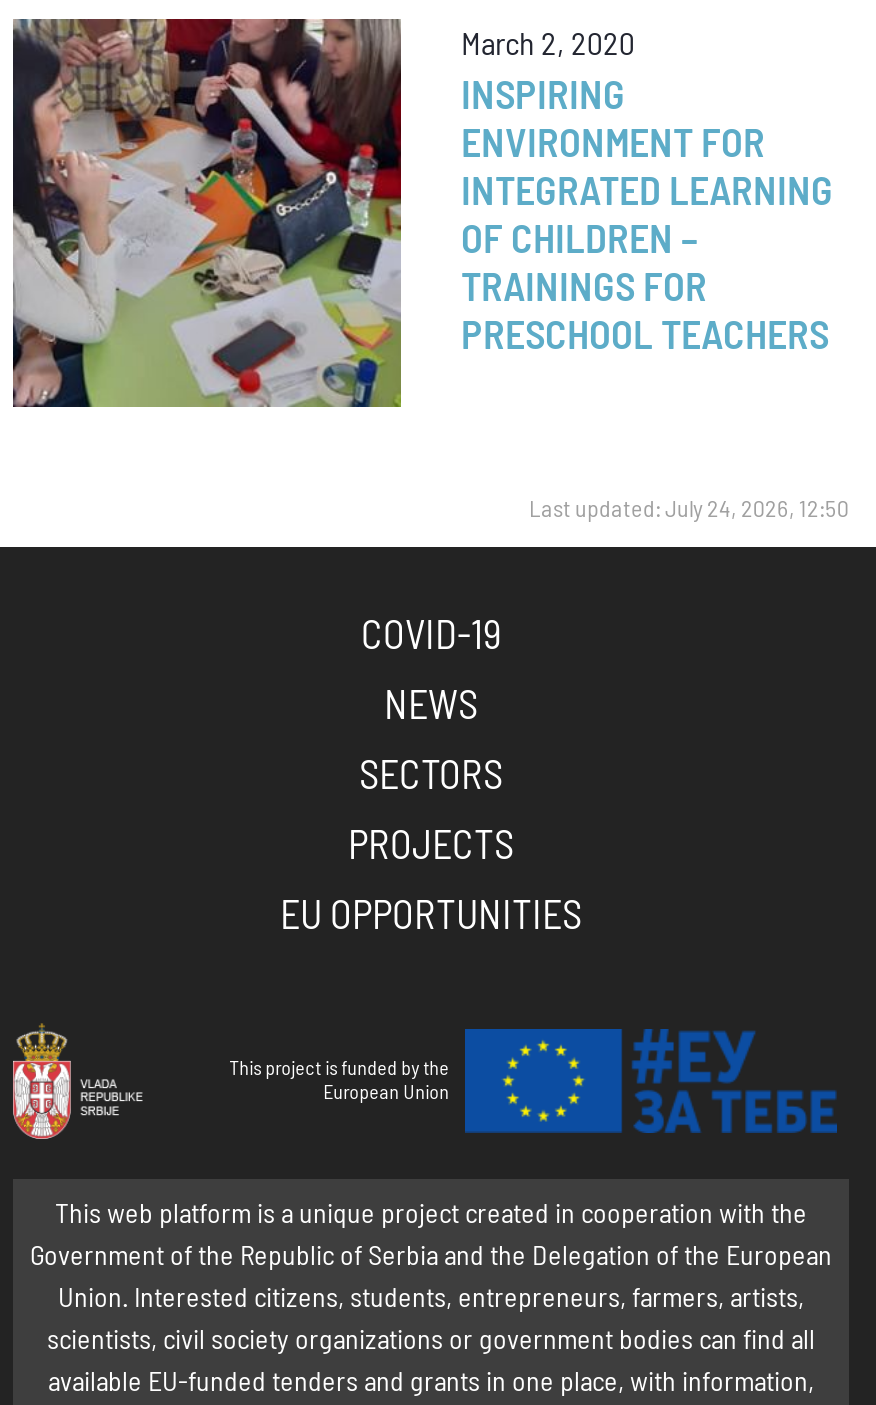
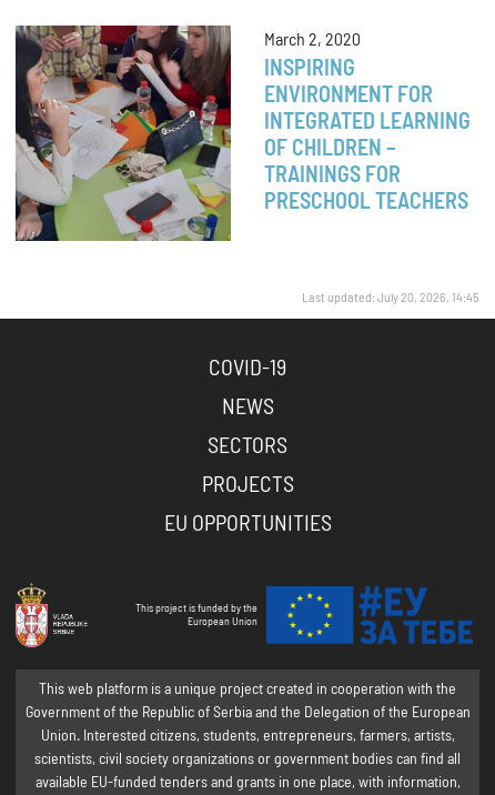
[529,497,849,521] Last updated: July 24, 2026, 12:50 -> [302,291,479,304] Last updated: July 20, 2026, 14:45

